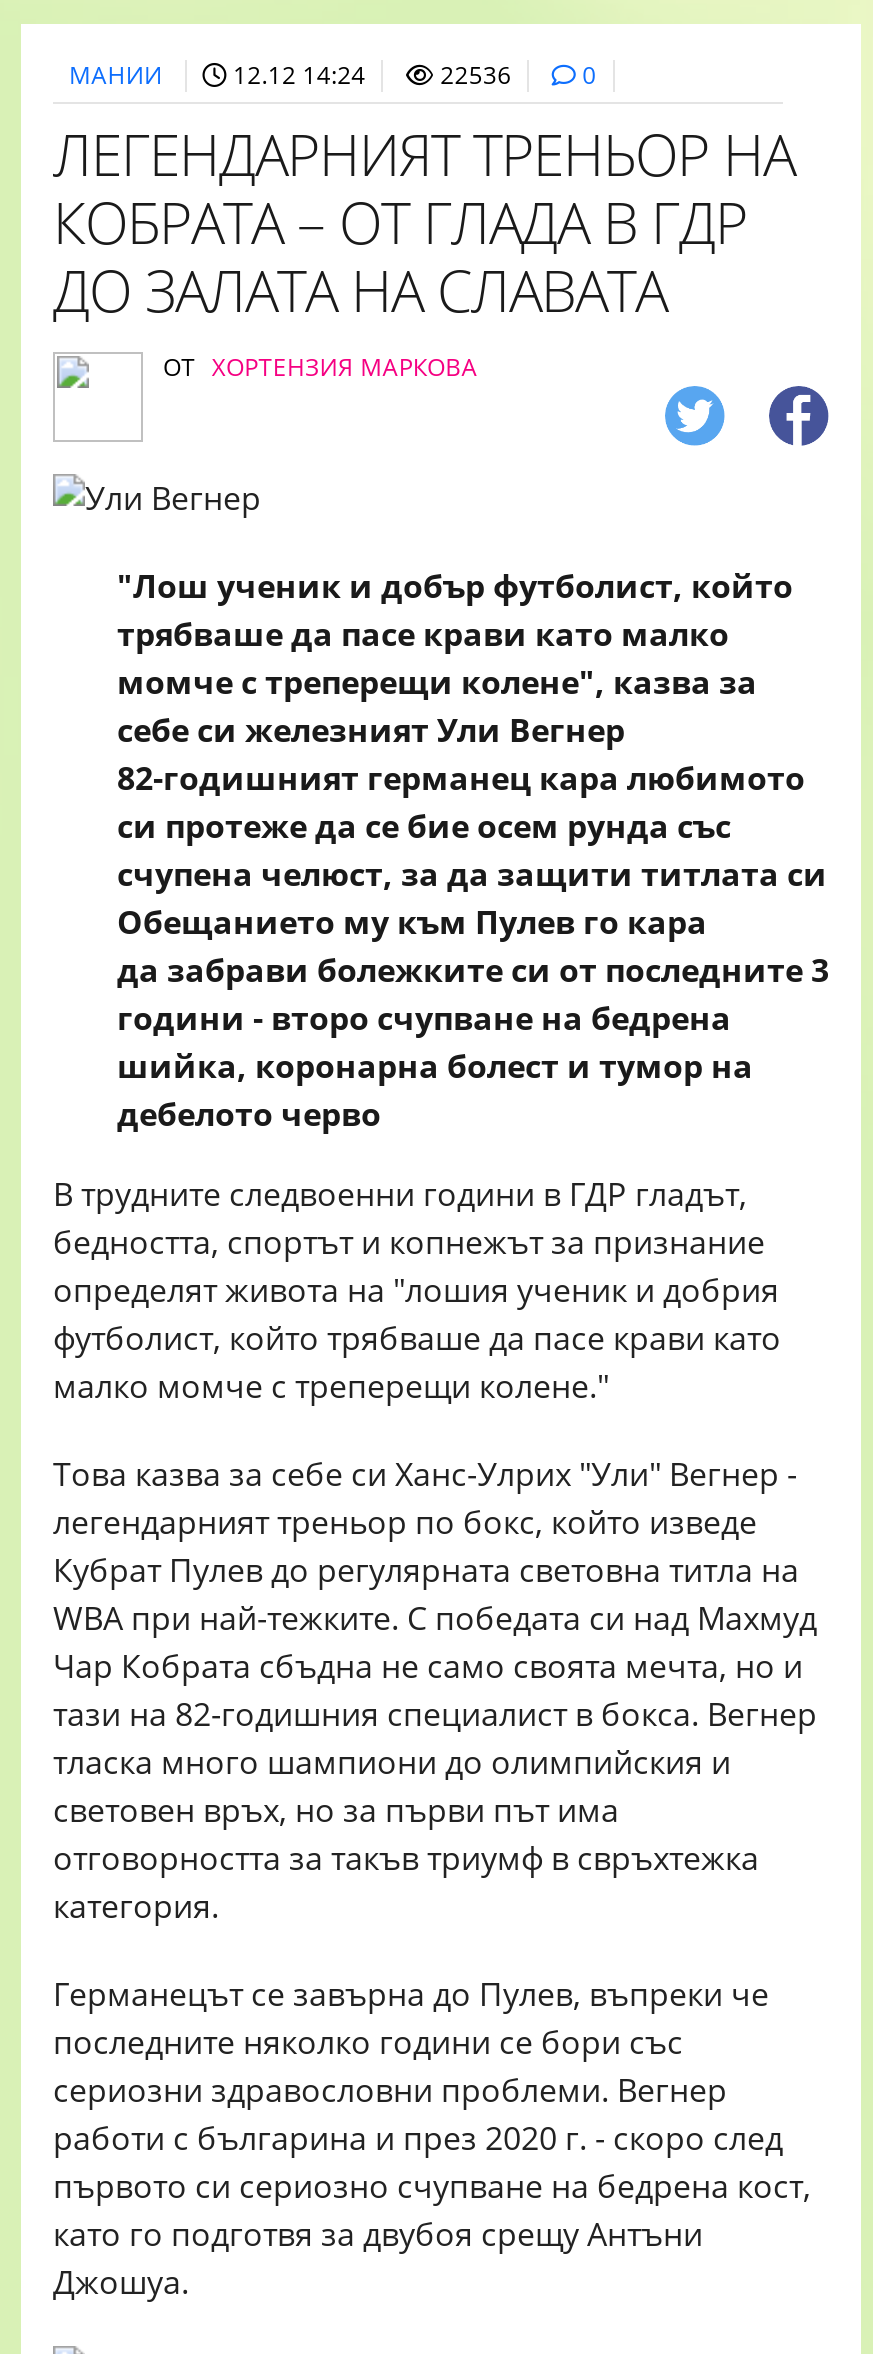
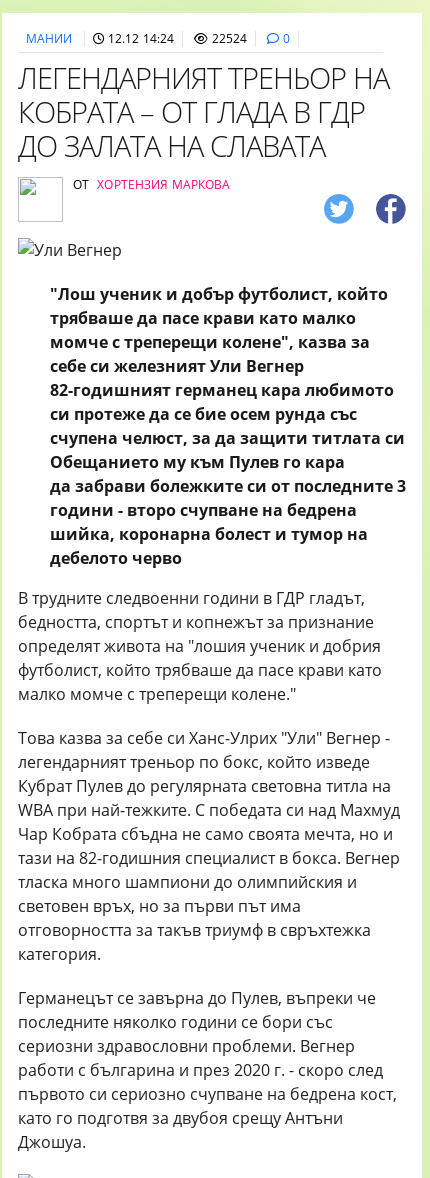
[434,58,597,92] 22536 0 -> [209,30,290,47] 22524 0

